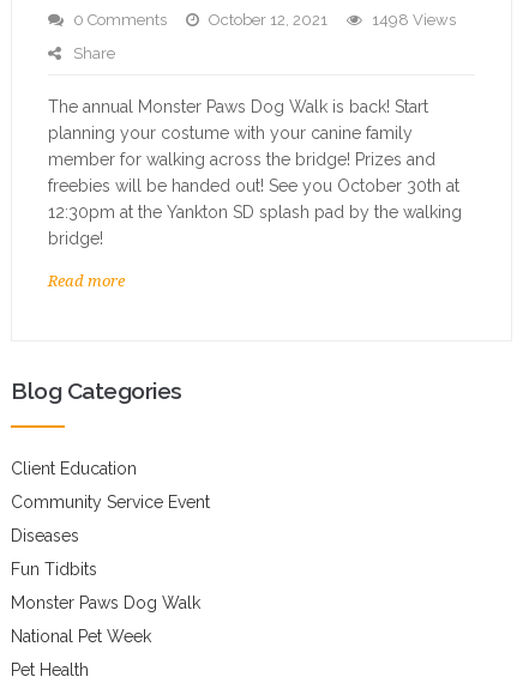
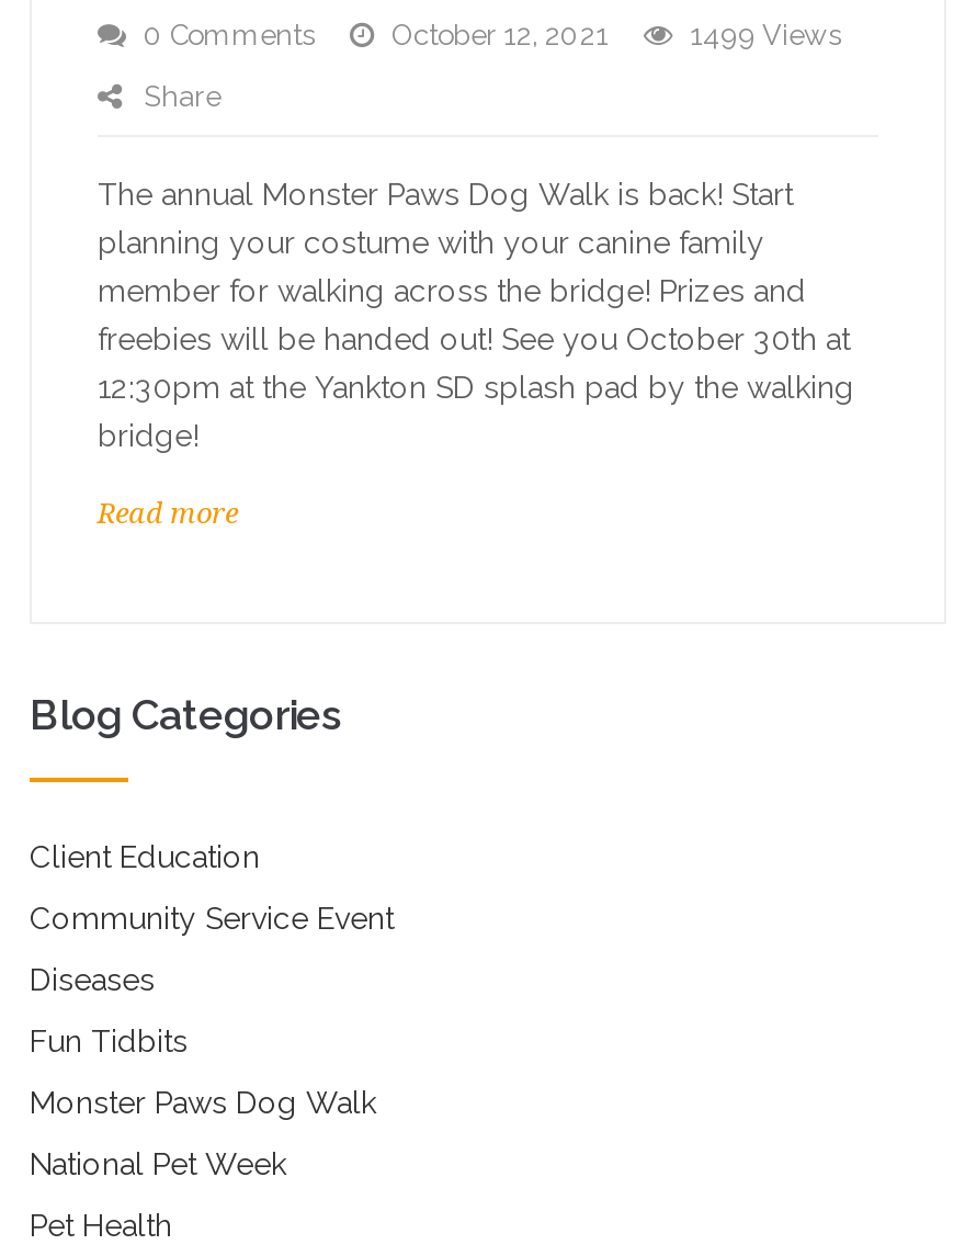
[372,11,456,29] 1498 Views -> [690,19,841,52] 1499 Views

